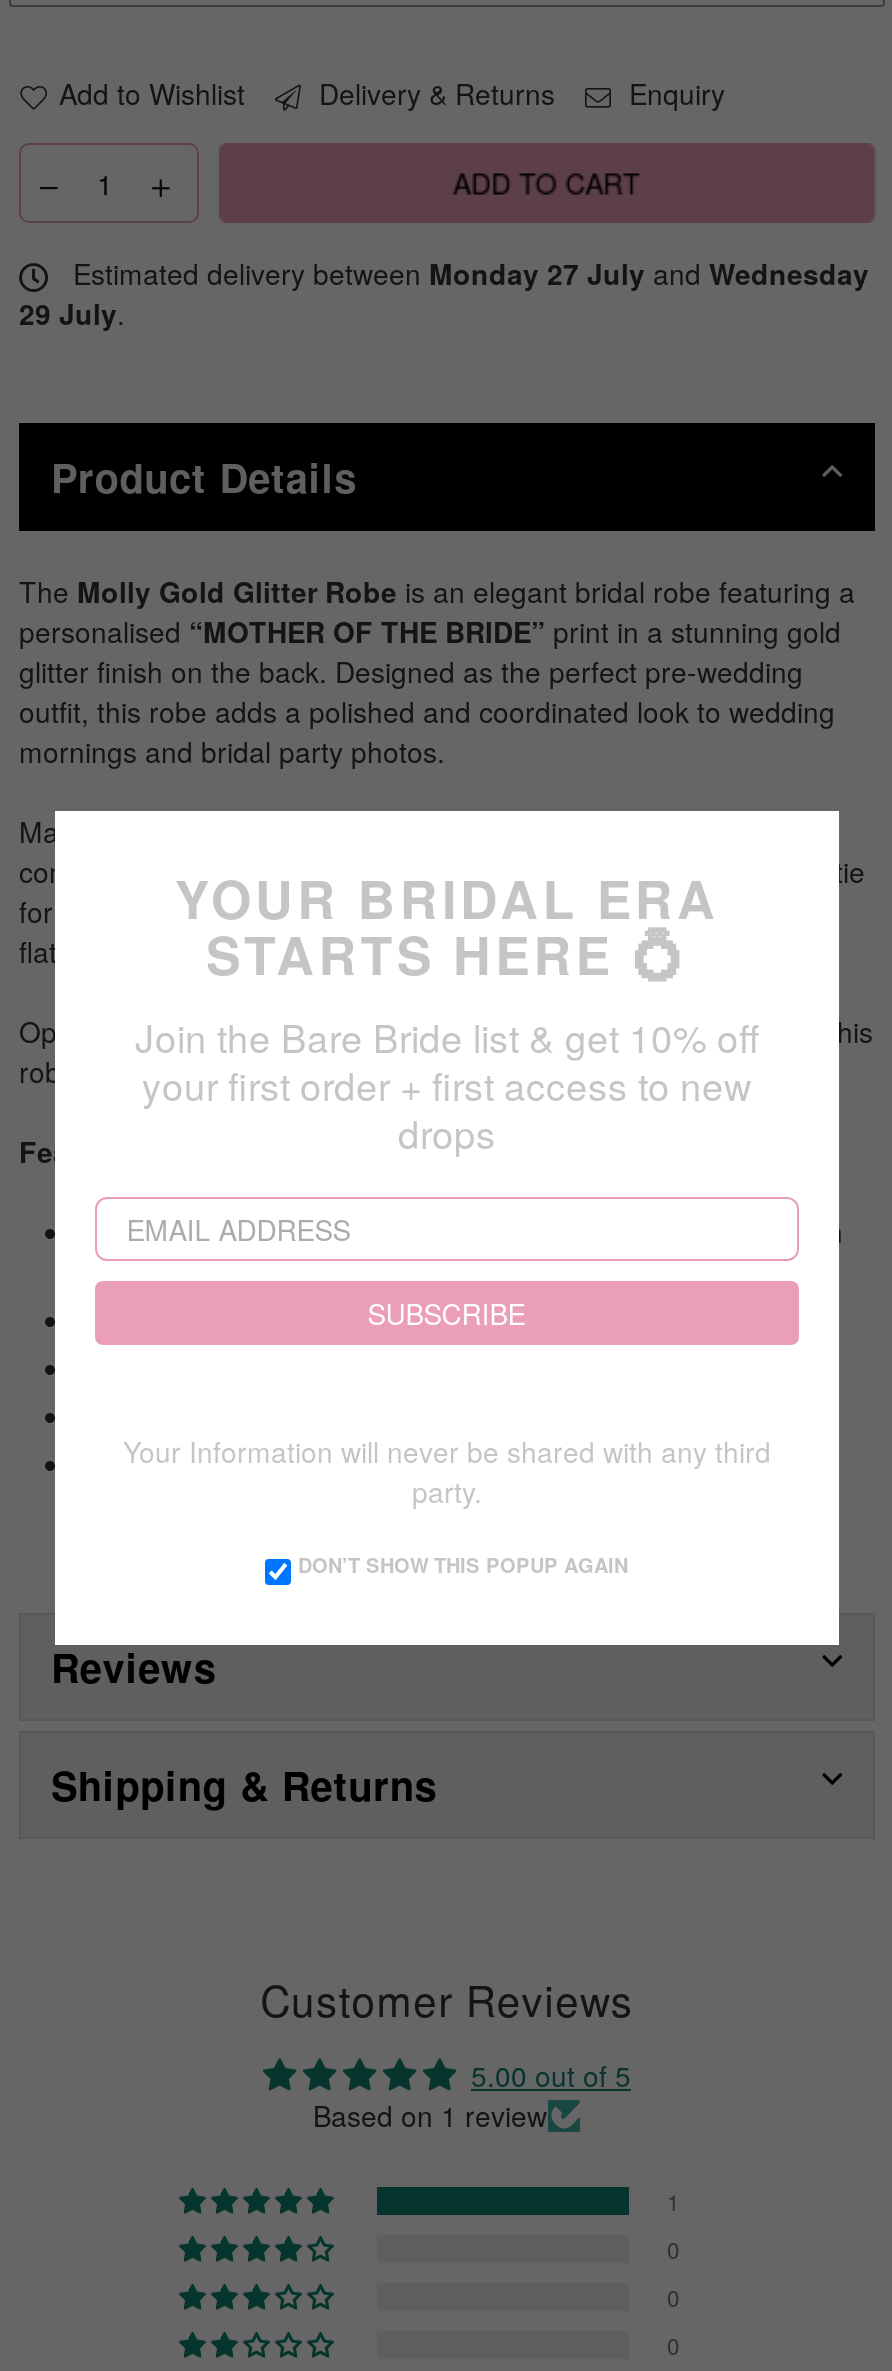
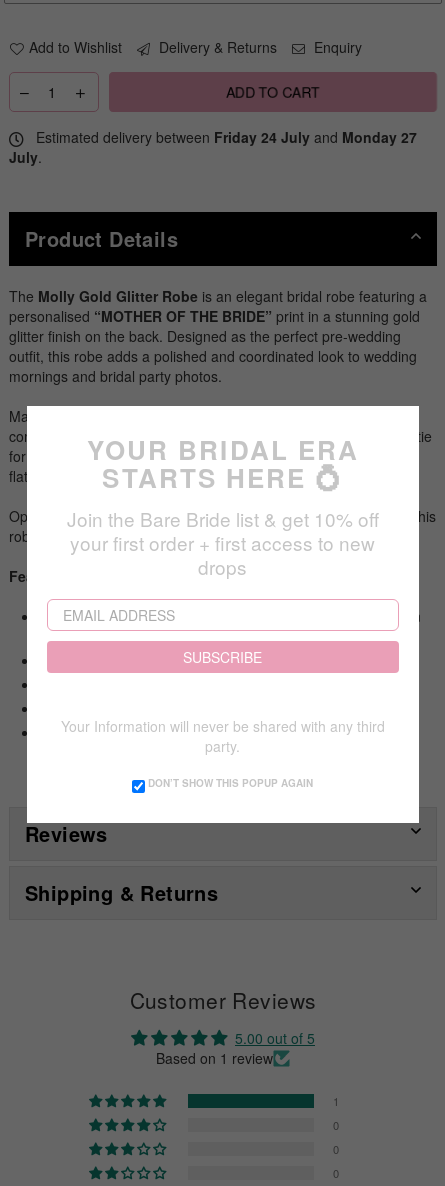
[19,253,869,333] Estimated delivery between Monday 27 July and Wednesday | 29 July. -> [9,127,417,167] Estimated delivery between Friday 24 July and Monday 27 | July.

